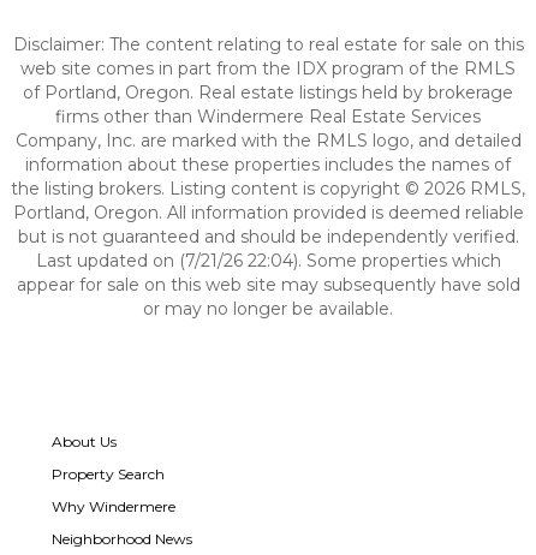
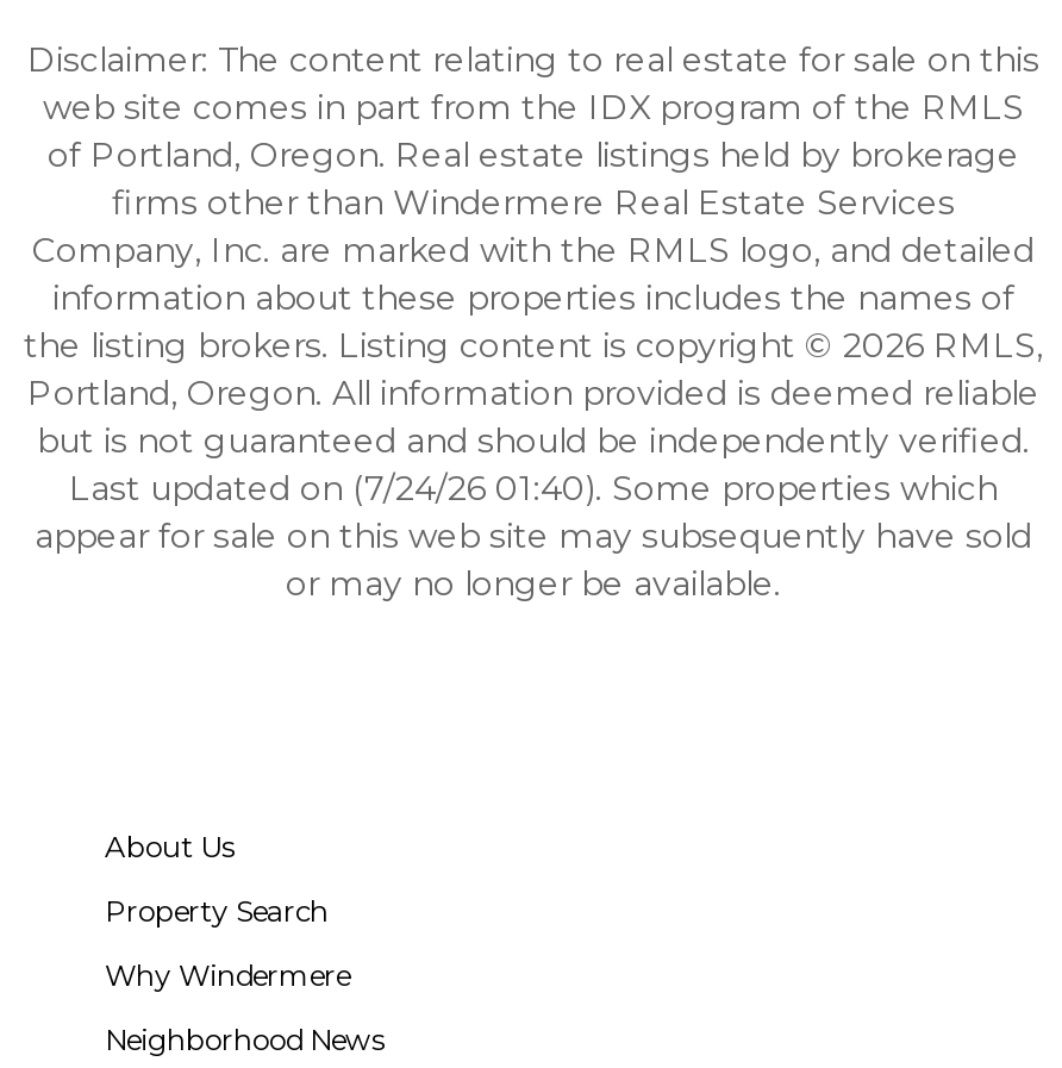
[35,250,501,271] Last updated on (7/21/26 22:04). Some properties which -> [69,467,998,510] Last updated on (7/24/26 01:40). Some properties which

